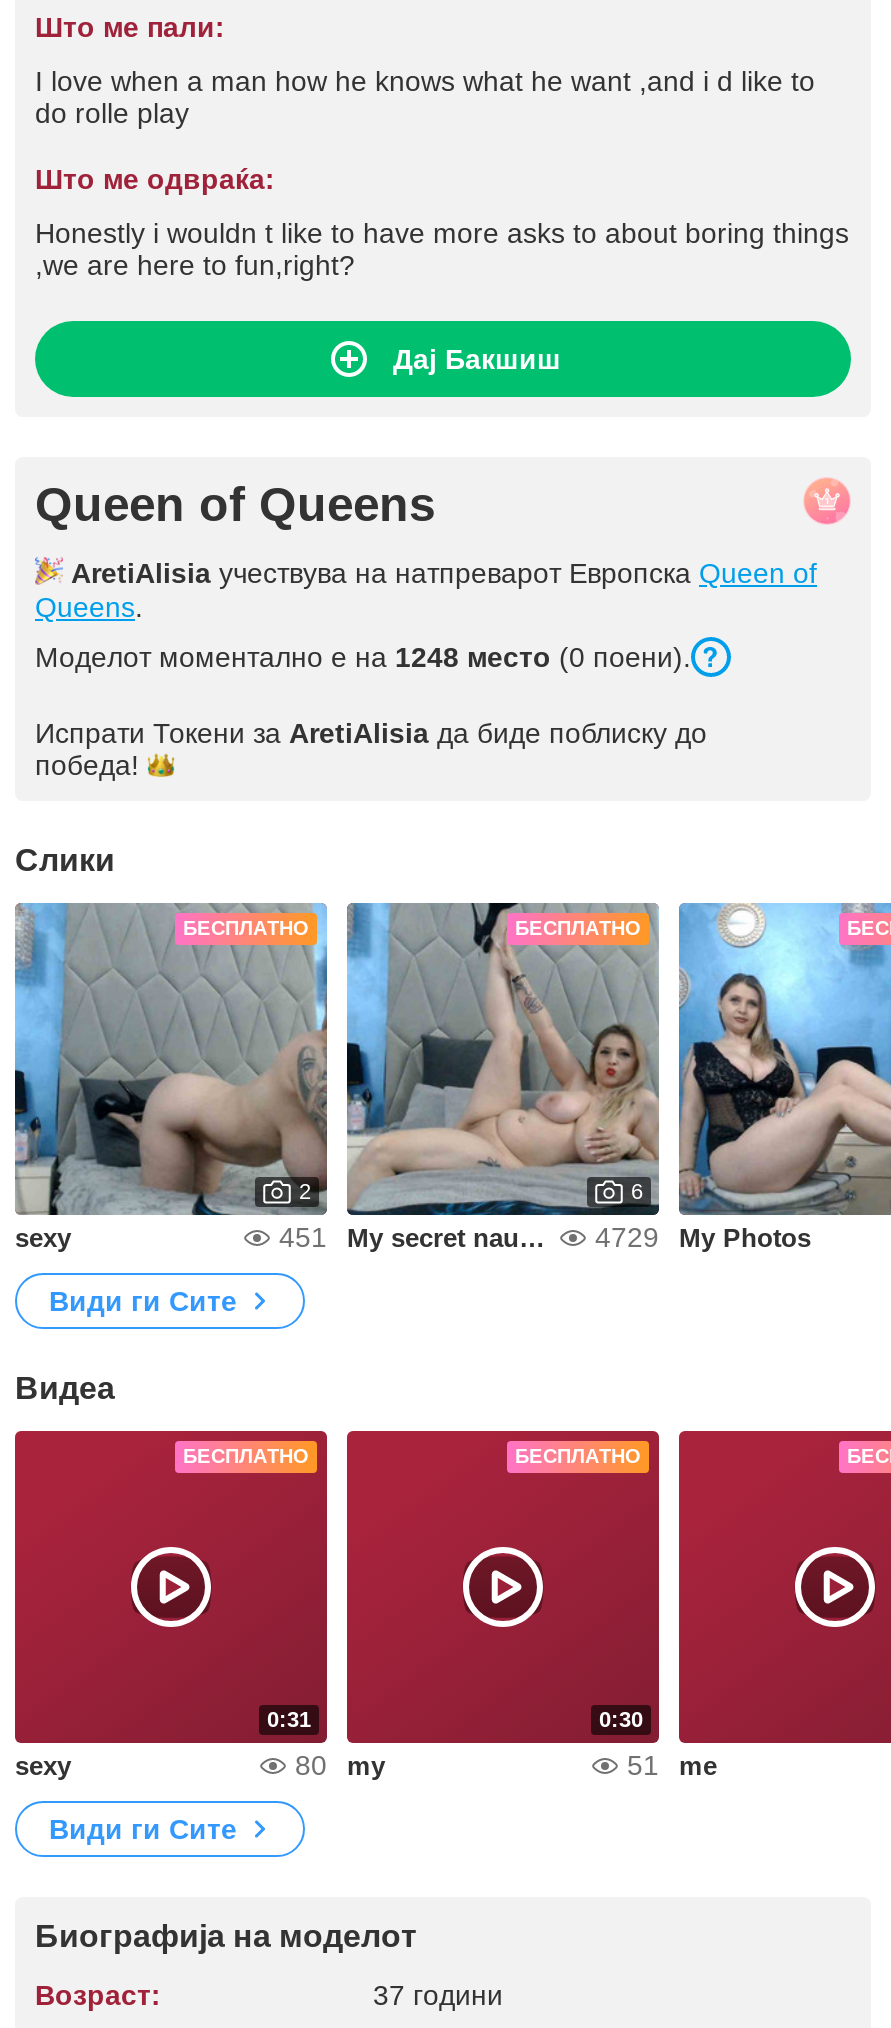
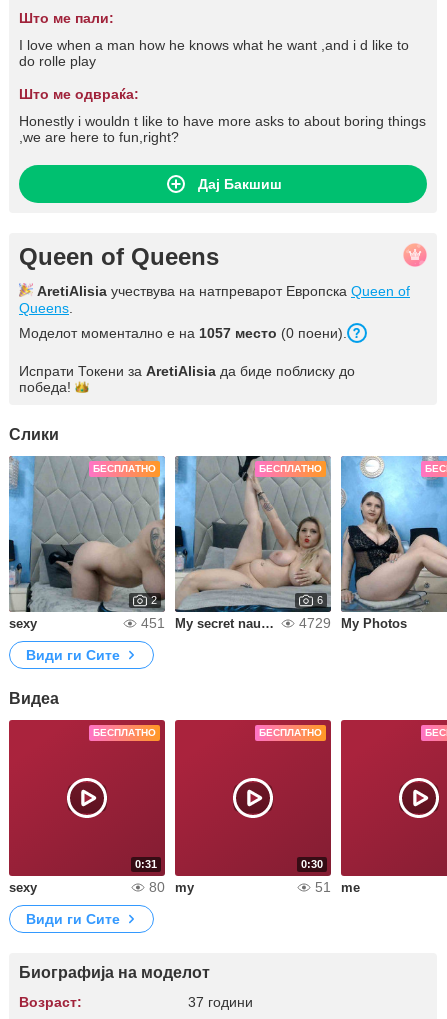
[35,641,691,673] Моделот моментално е на 1248 место (0 поени). -> [19,325,347,341] Моделот моментално е на 1057 место (0 поени).

